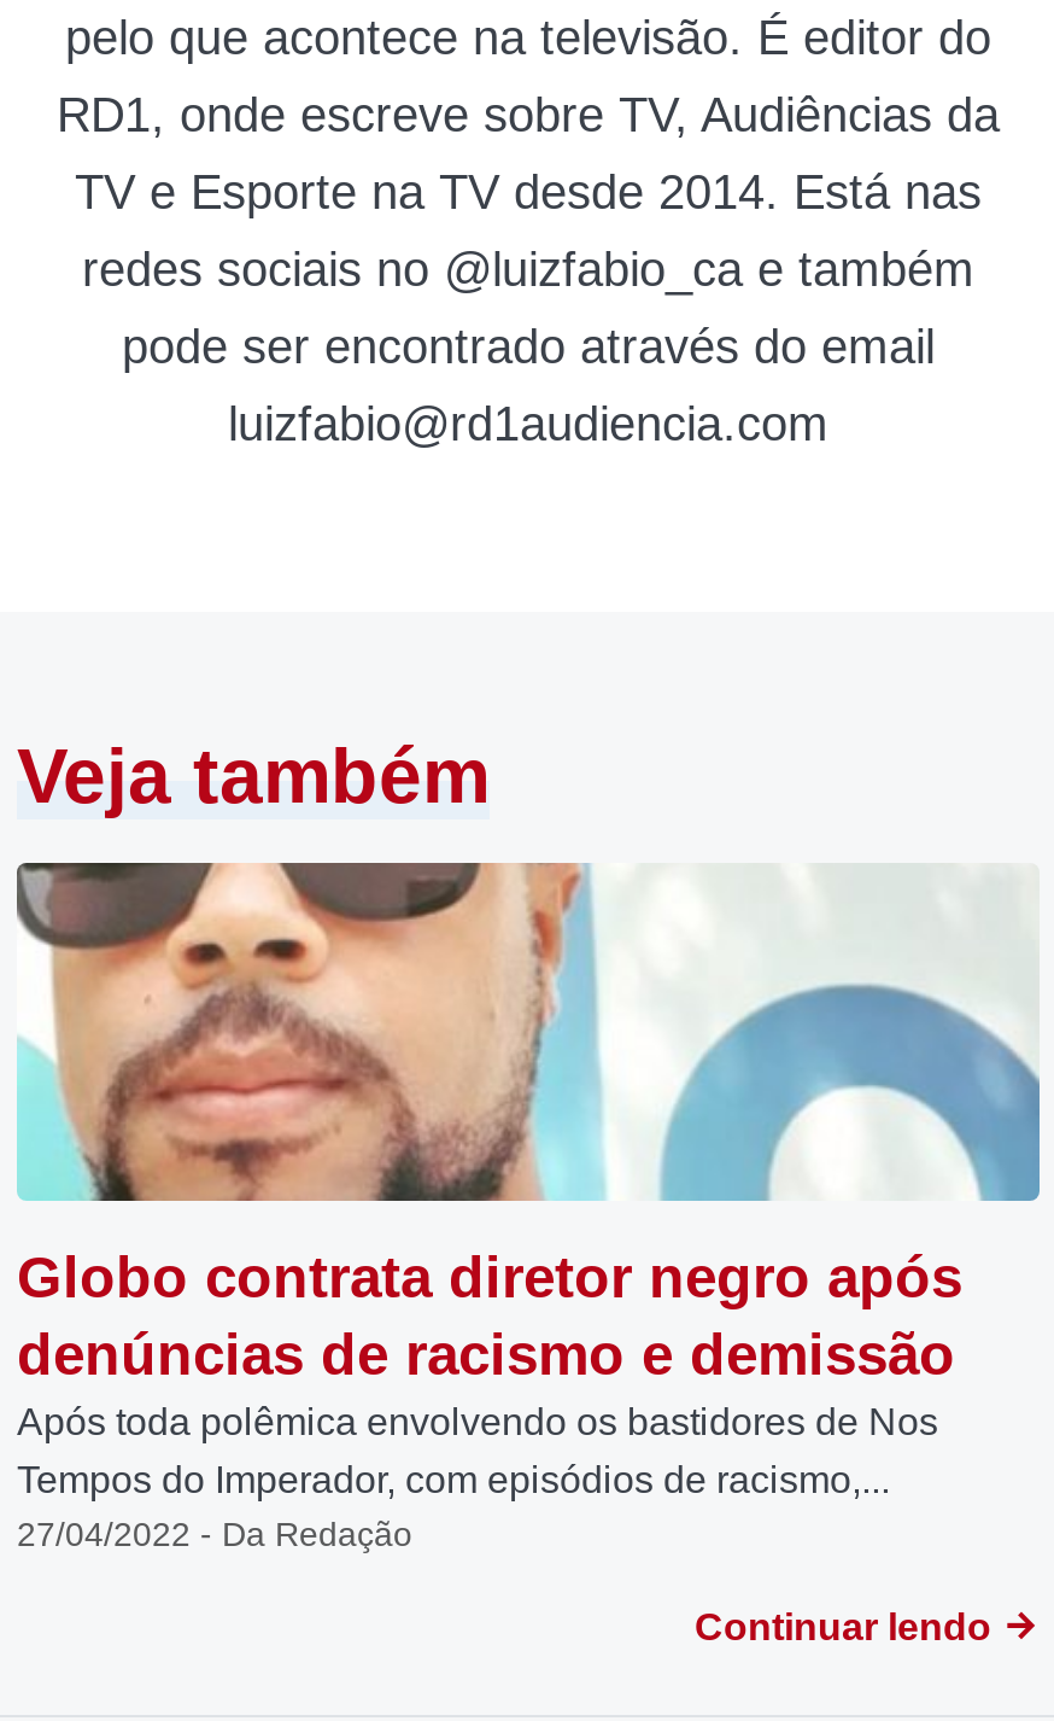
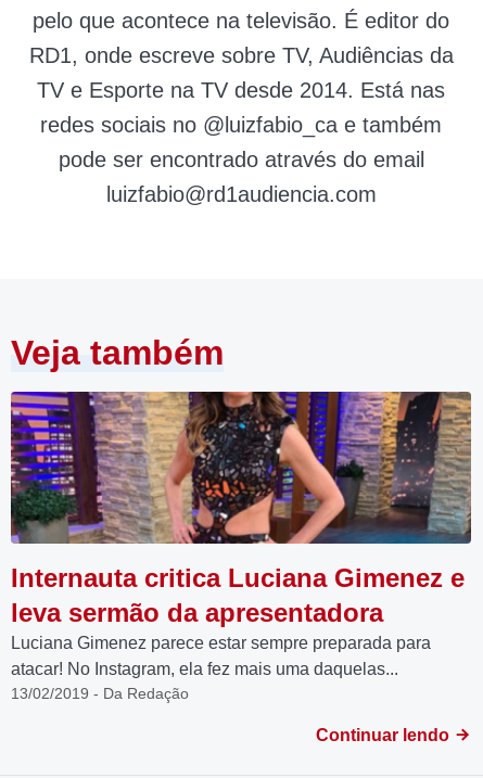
[14,860,1042,1553] [image] | Globo contrata diretor negro após | denúncias de racismo e demissão | Após toda polêmica envolvendo os bastidores de Nos | Tempos do Imperador, com episódios de racismo,... | 27/04/2022 - Da Redação -> [10,391,472,702] [image] | Internauta critica Luciana Gimenez e | leva sermão da apresentadora | Luciana Gimenez parece estar sempre preparada para | atacar! No Instagram, ela fez mais uma daquelas... | 13/02/2019 - Da Redação

